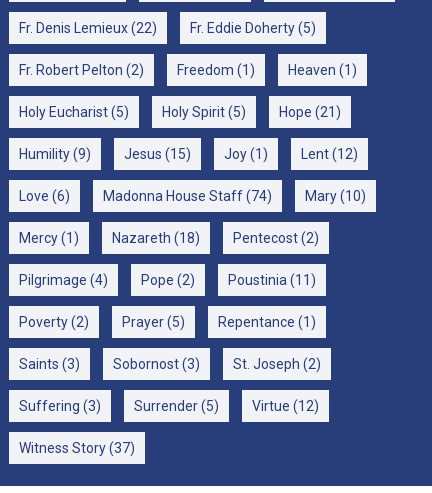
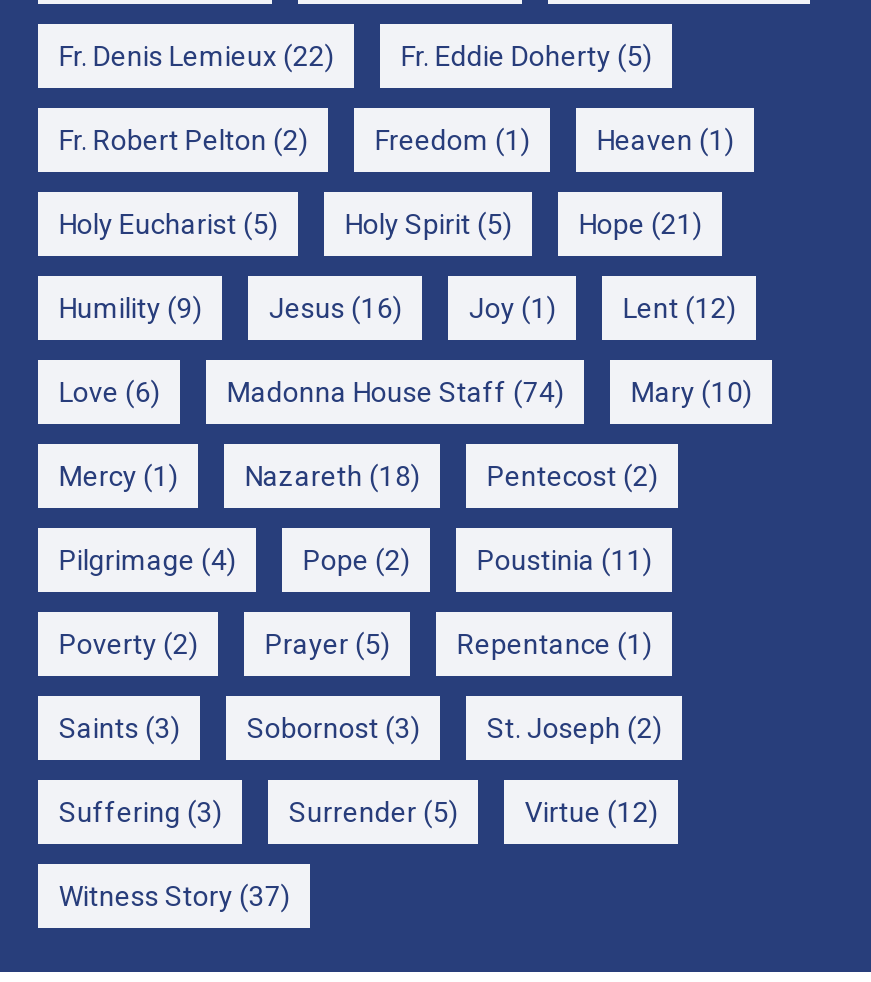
[124,146,191,162] Jesus (15) -> [269,291,403,323] Jesus (16)

